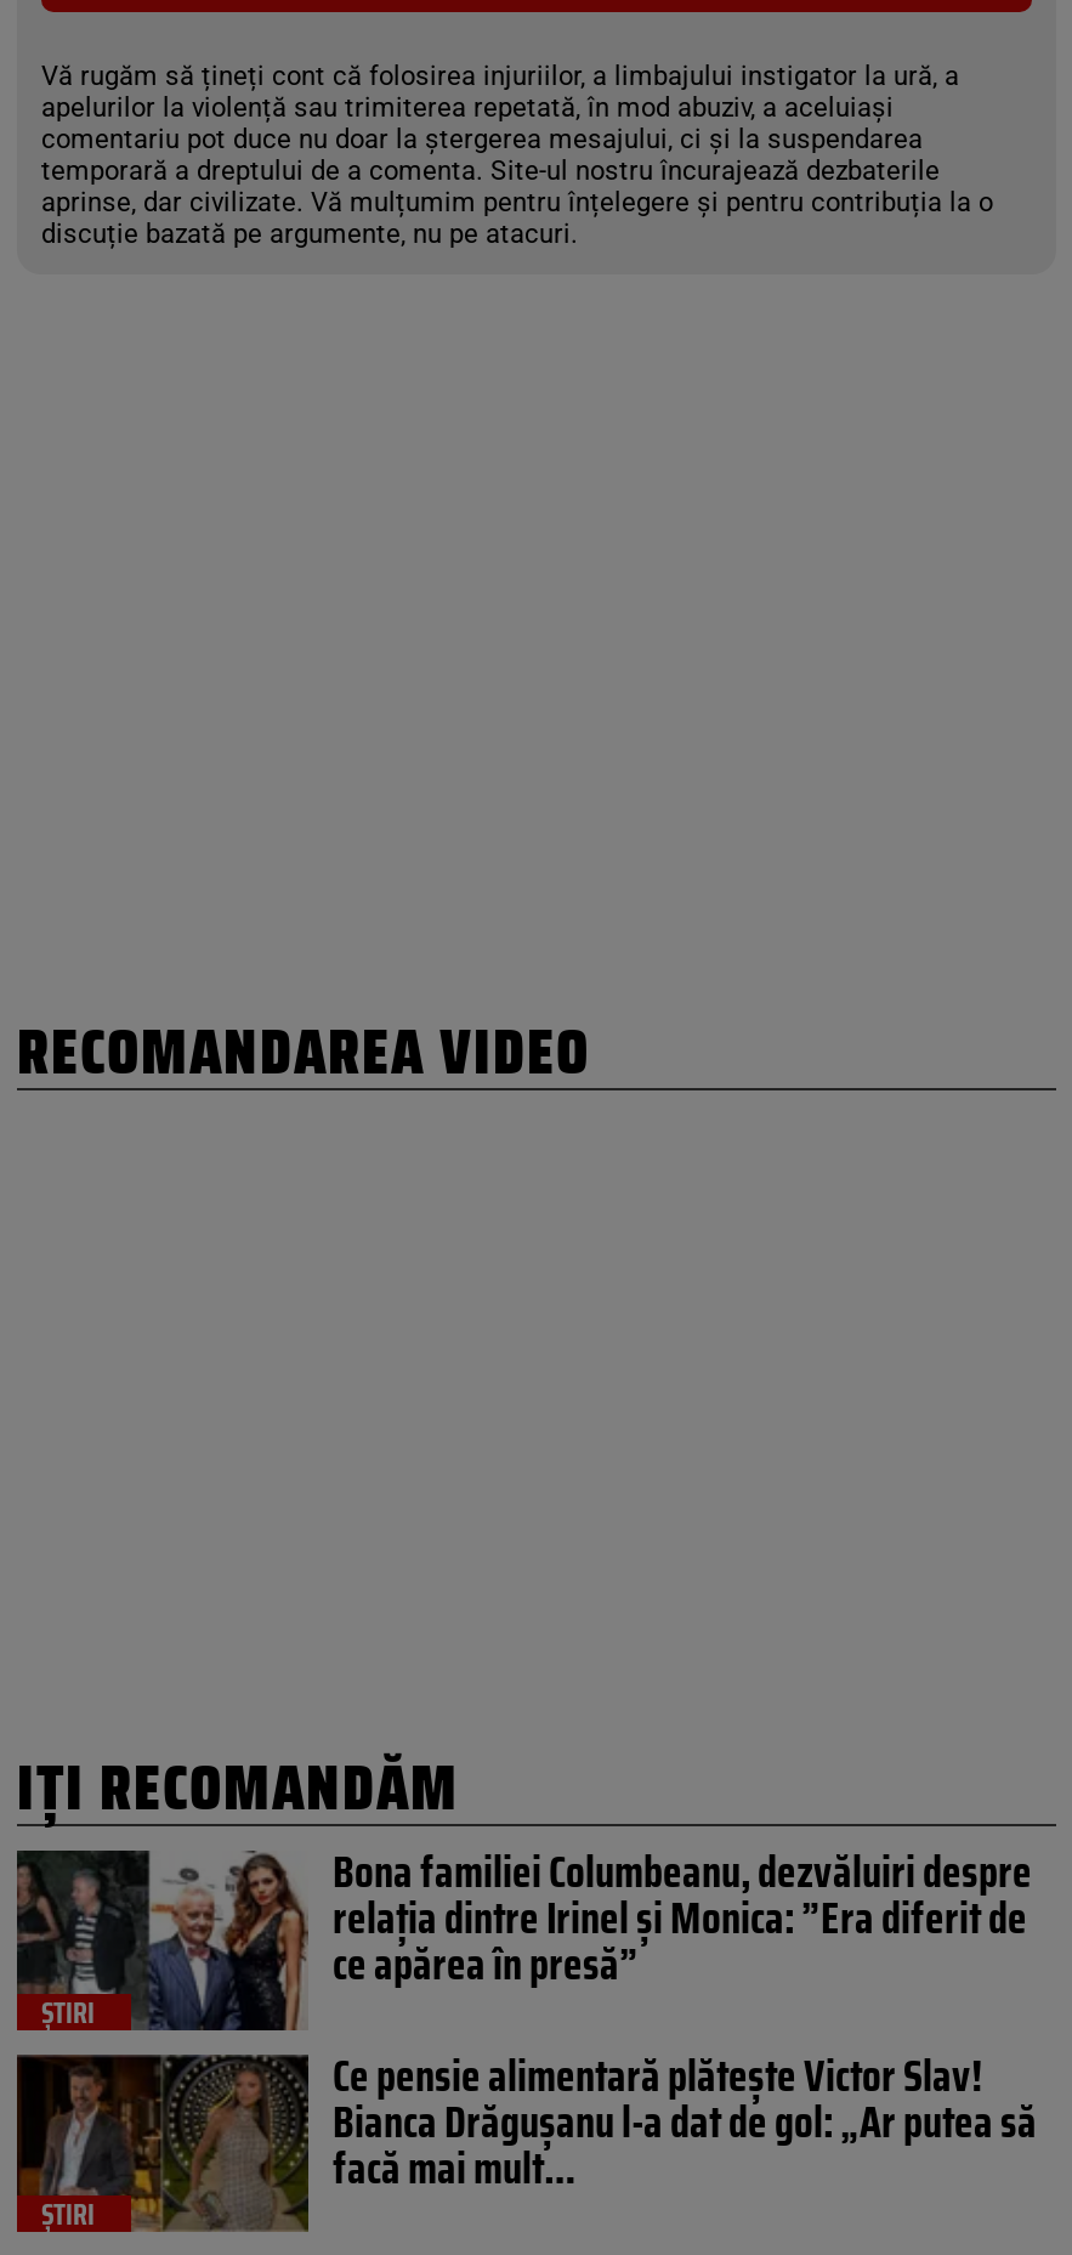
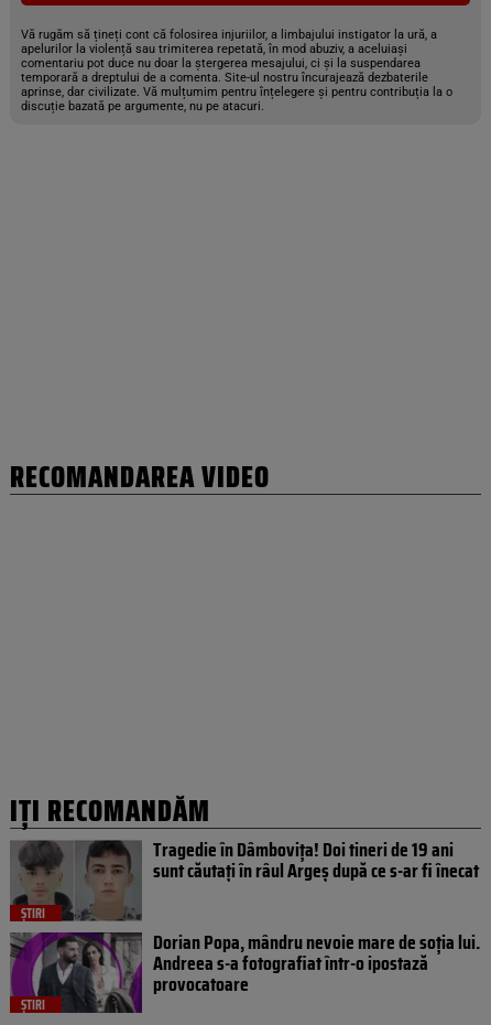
[17,1838,1032,2033] [image] | Bona familiei Columbeanu, dezvăluiri despre | relația dintre Irinel și Monica: ”Era diferit de | ce apărea în presă” -> [10,834,479,921] [image] | Tragedie în Dâmbovița! Doi tineri de 19 ani | sunt căutați în râul Argeș după ce s-ar fi înecat
[15,2042,1037,2234] [image] | Ce pensie alimentară plătește Victor Slav! | Bianca Drăgușanu l-a dat de gol: „Ar putea să | facă mai mult… -> [10,926,480,1014] [image] | Dorian Popa, mândru nevoie mare de soția lui. | Andreea s-a fotografiat într-o ipostază | provocatoare

